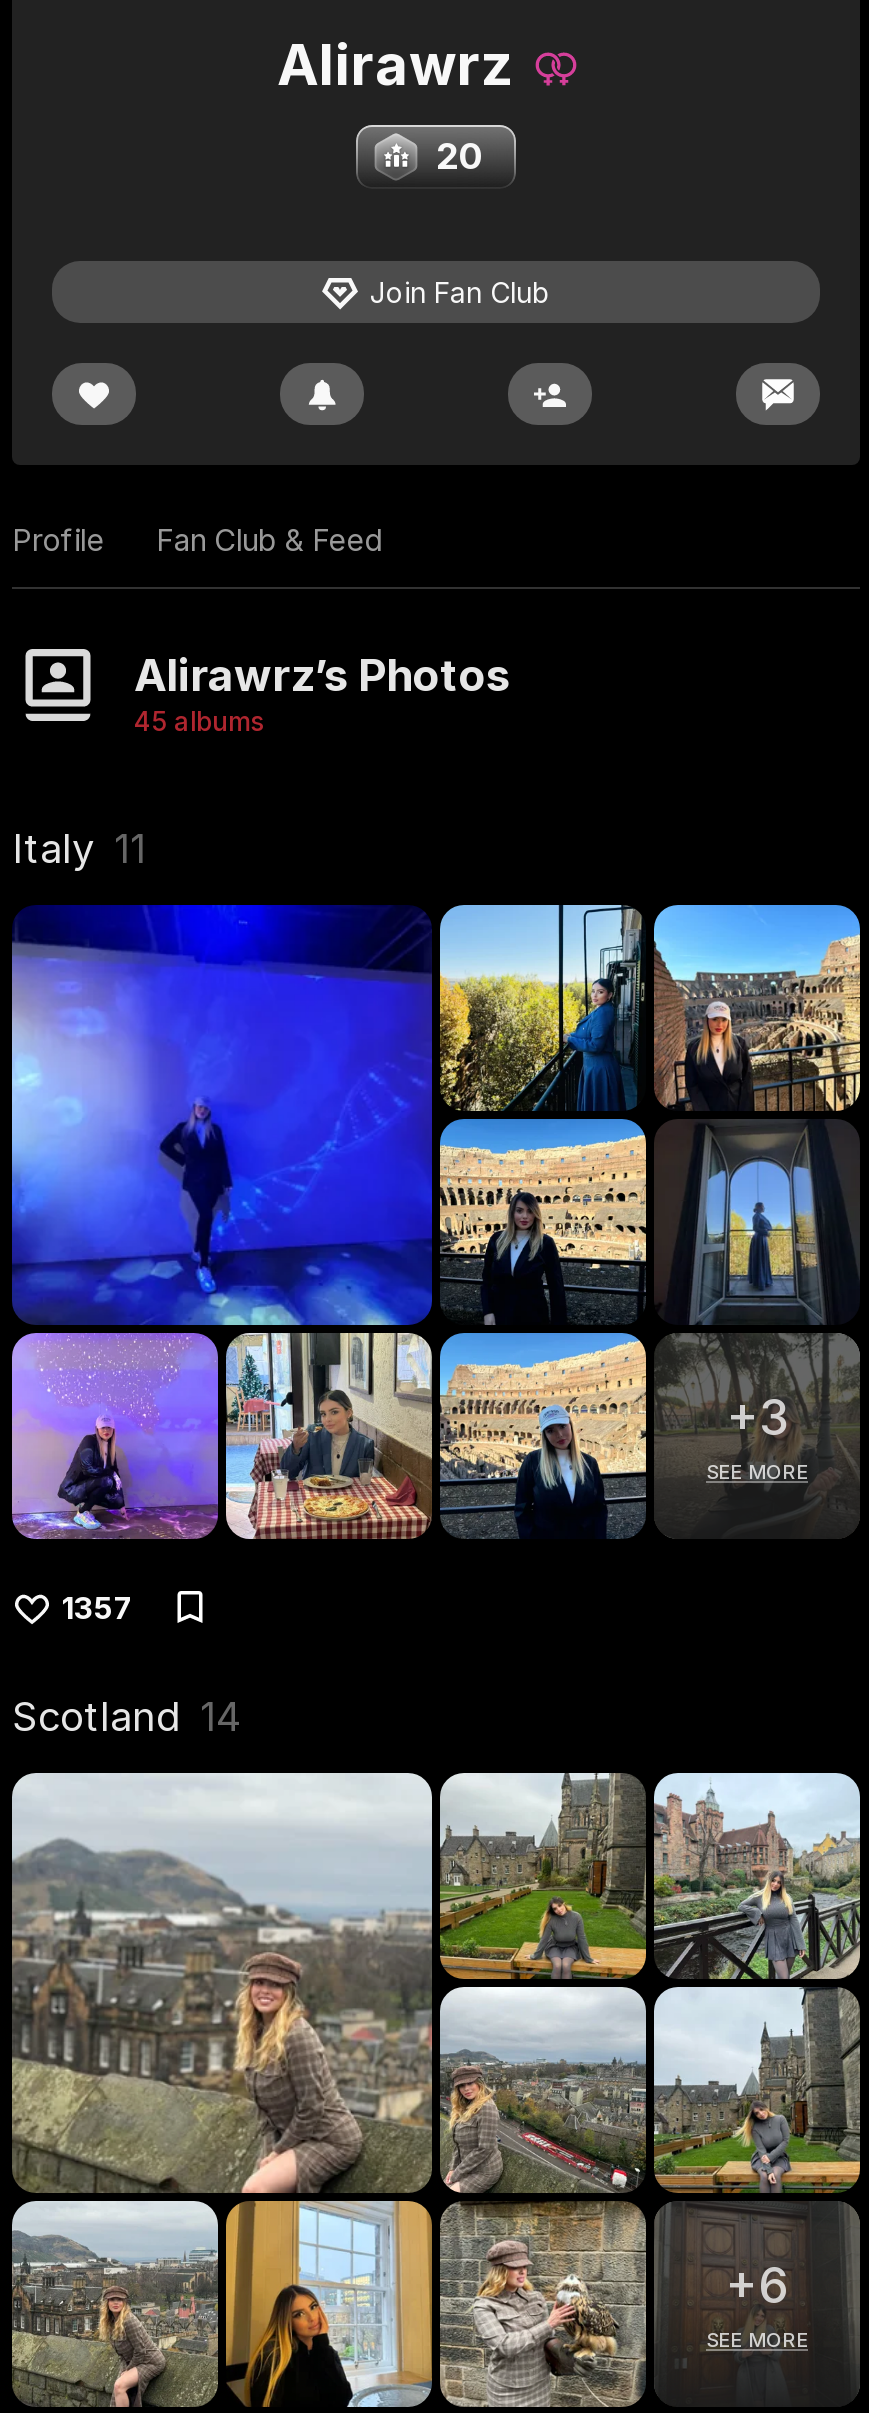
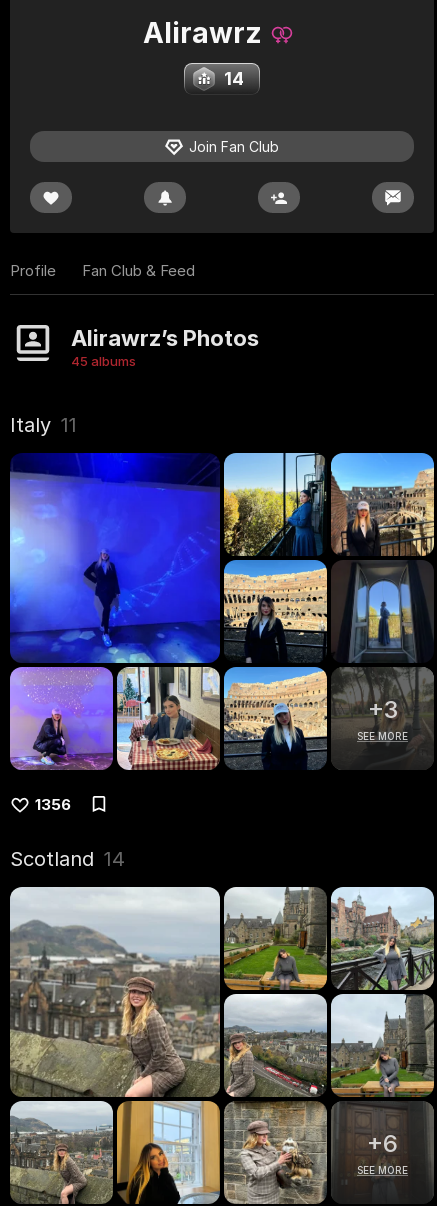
[436,135,484,177] 20 -> [224,68,244,89] 14
[62,1588,134,1626] 1357 -> [35,794,71,813] 1356

